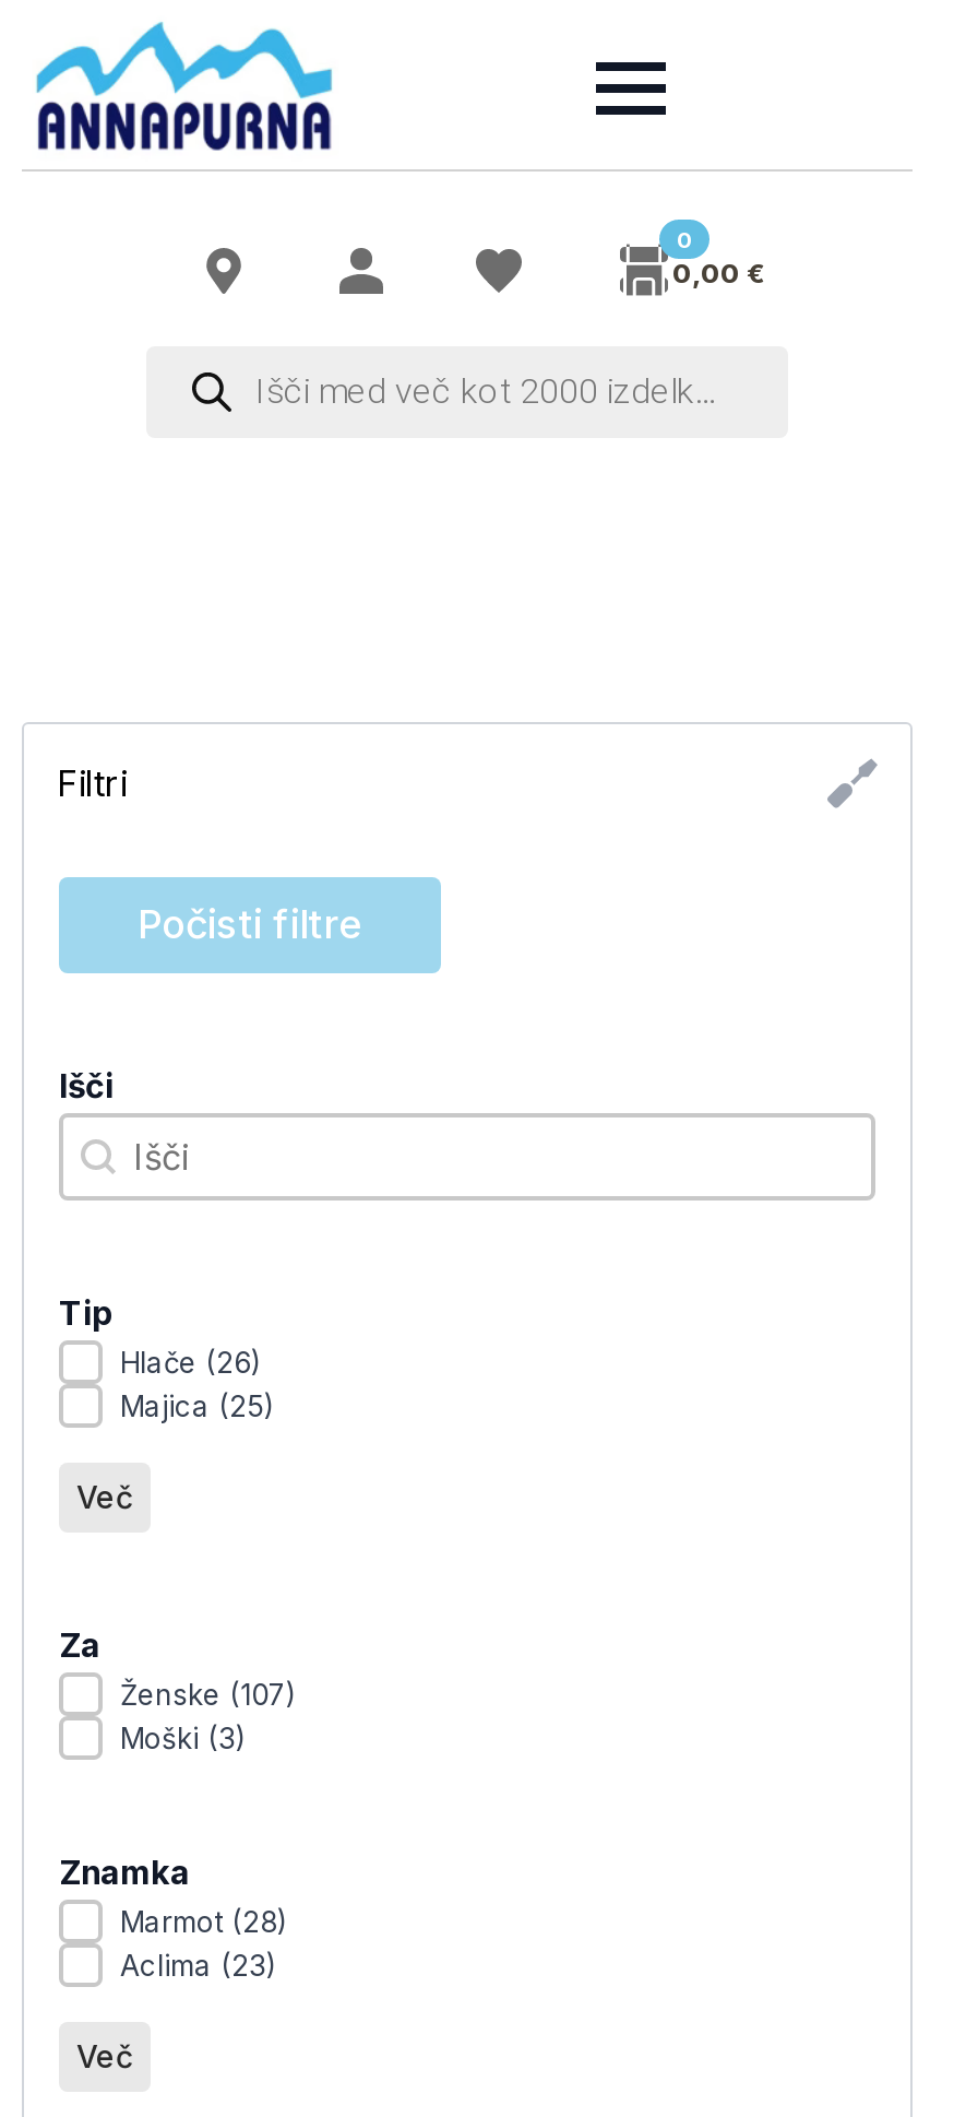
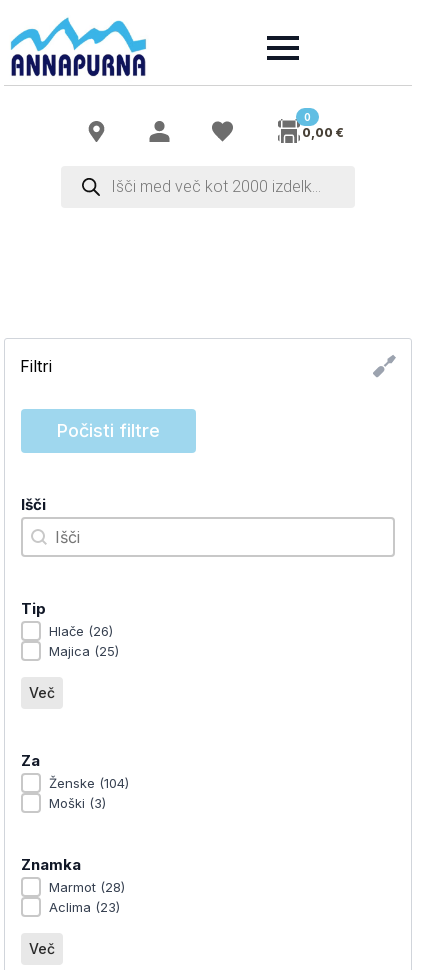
[59,1672,295,1725] Za Ženske (107) -> [21,773,129,797] Za Ženske (104)

